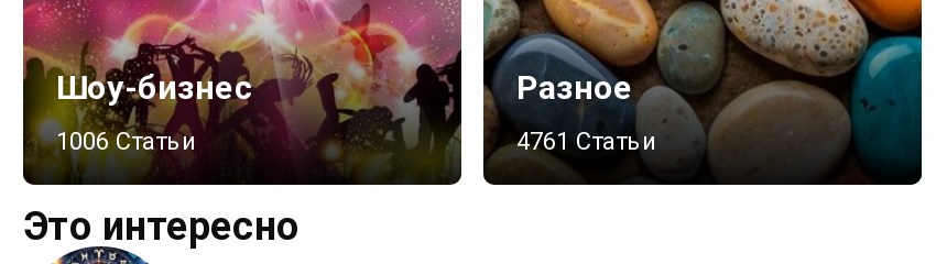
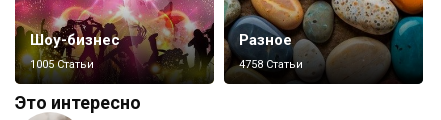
[56,127,197,156] 1006 Статьи -> [30,58,94,71] 1005 Статьи
[516,127,657,156] 4761 Статьи -> [239,58,303,71] 4758 Статьи

